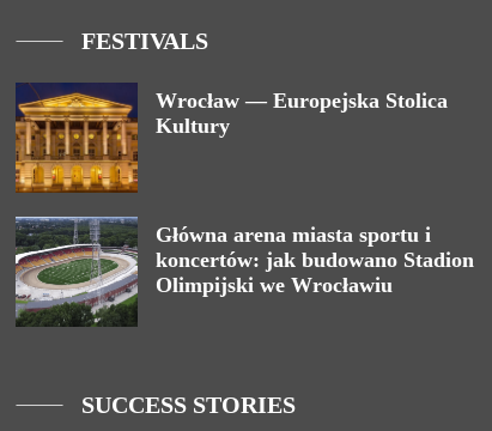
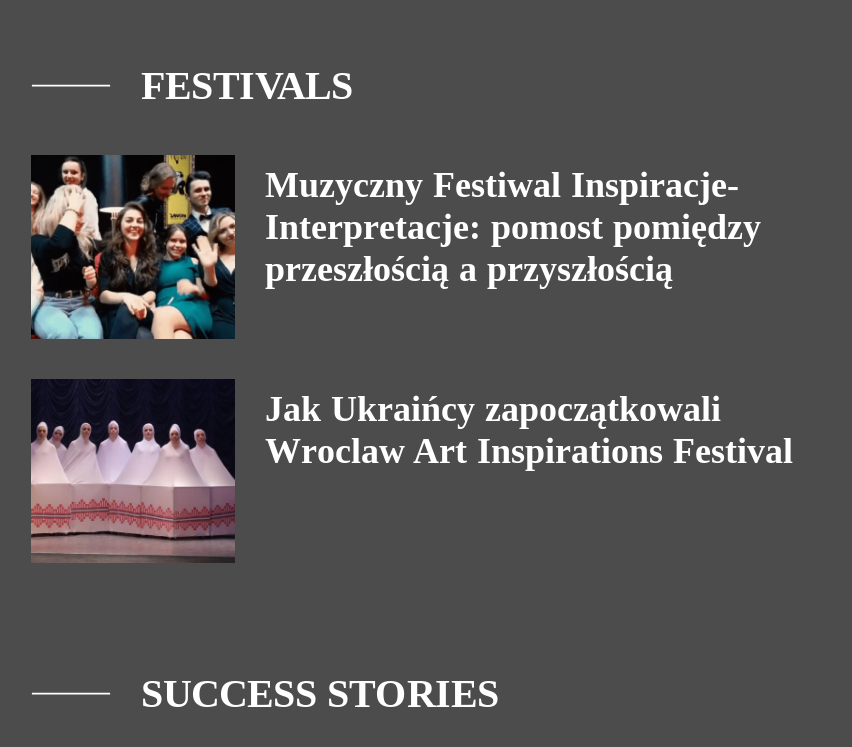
[14,83,448,194] [image] | Wrocław — Europejska Stolica | Kultury -> [29,153,761,341] [image] | Muzyczny Festiwal Inspiracje- | Interpretacje: pomost pomiędzy | przeszłością a przyszłością
[14,215,474,327] [image] | Główna arena miasta sportu i | koncertów: jak budowano Stadion | Olimpijski we Wrocławiu -> [29,377,793,563] [image] | Jak Ukraińcy zapoczątkowali | Wroclaw Art Inspirations Festival

